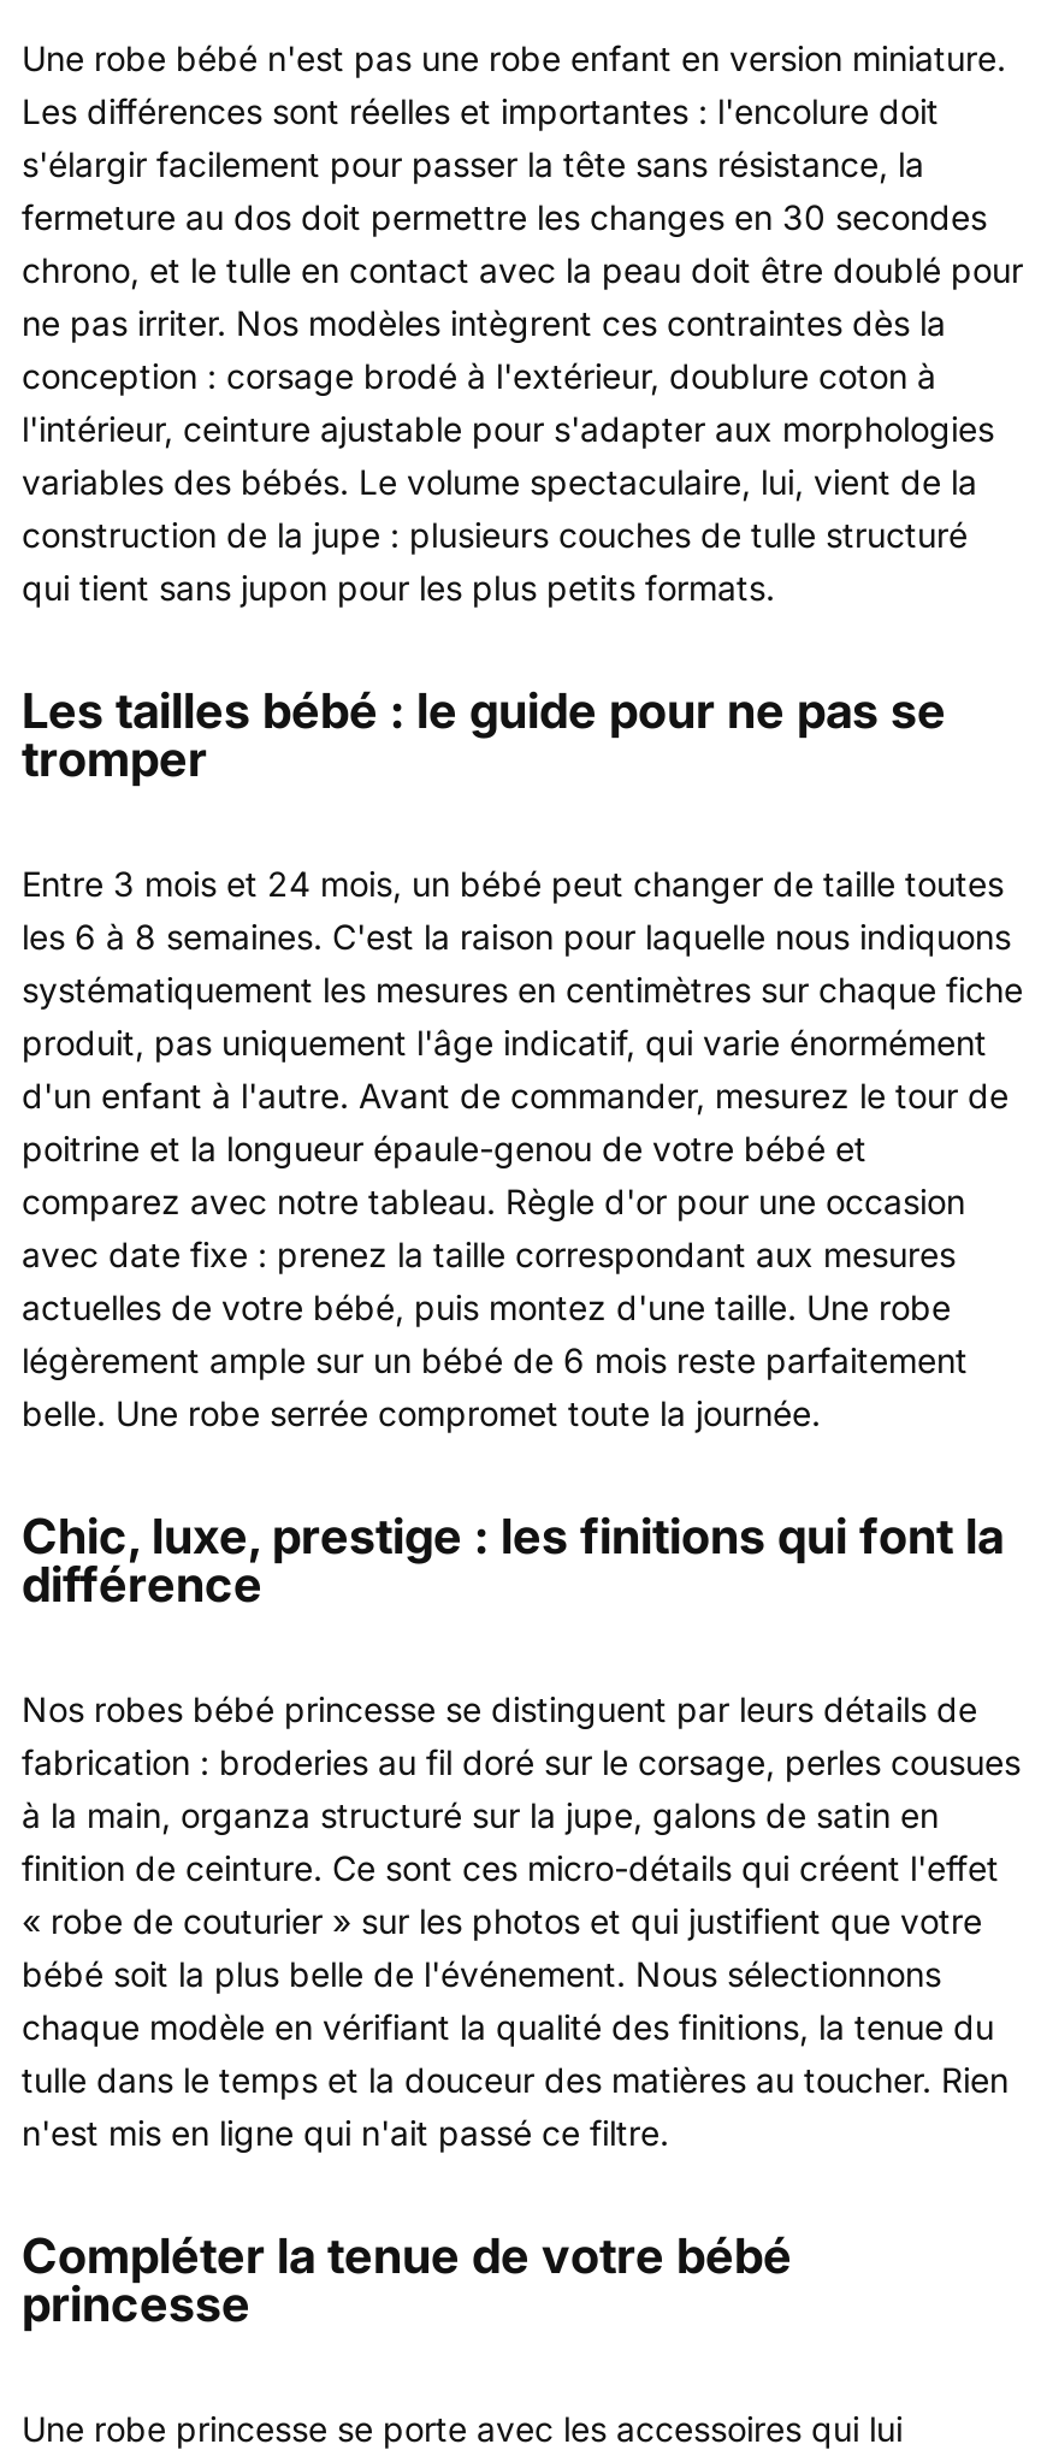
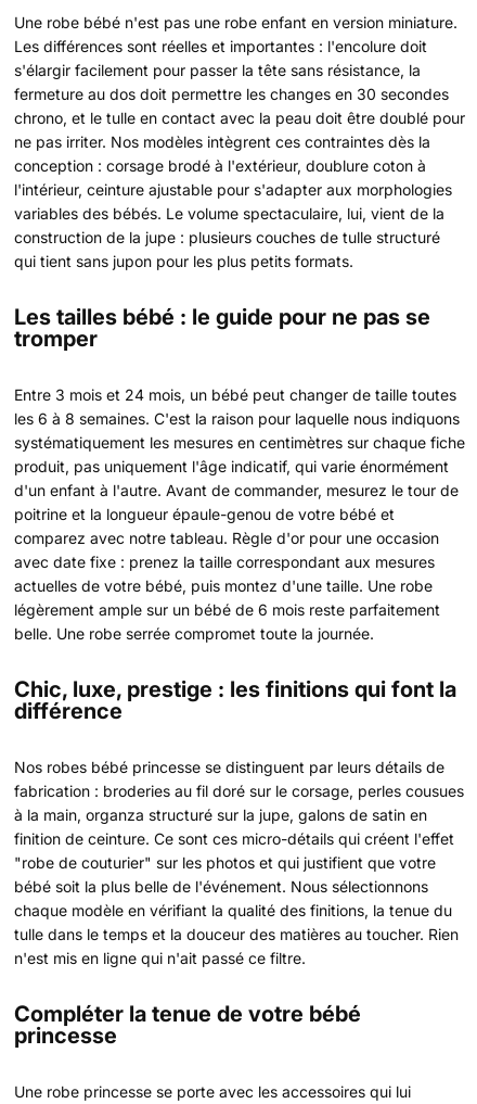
[22,1900,982,1941] « robe de couturier » sur les photos et qui justifient que votre -> [14,853,436,872] "robe de couturier" sur les photos et qui justifient que votre

